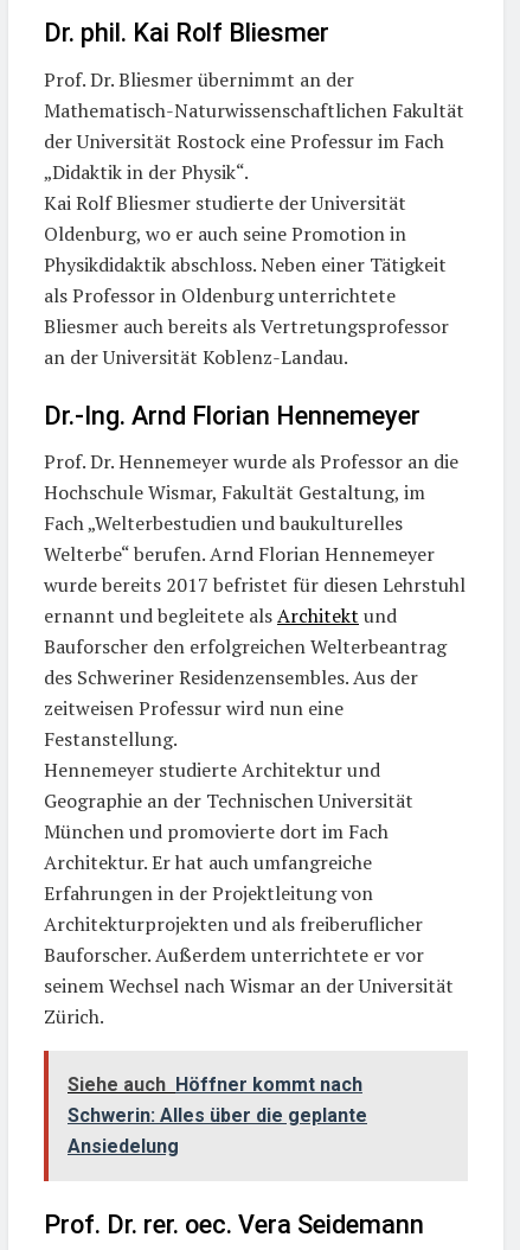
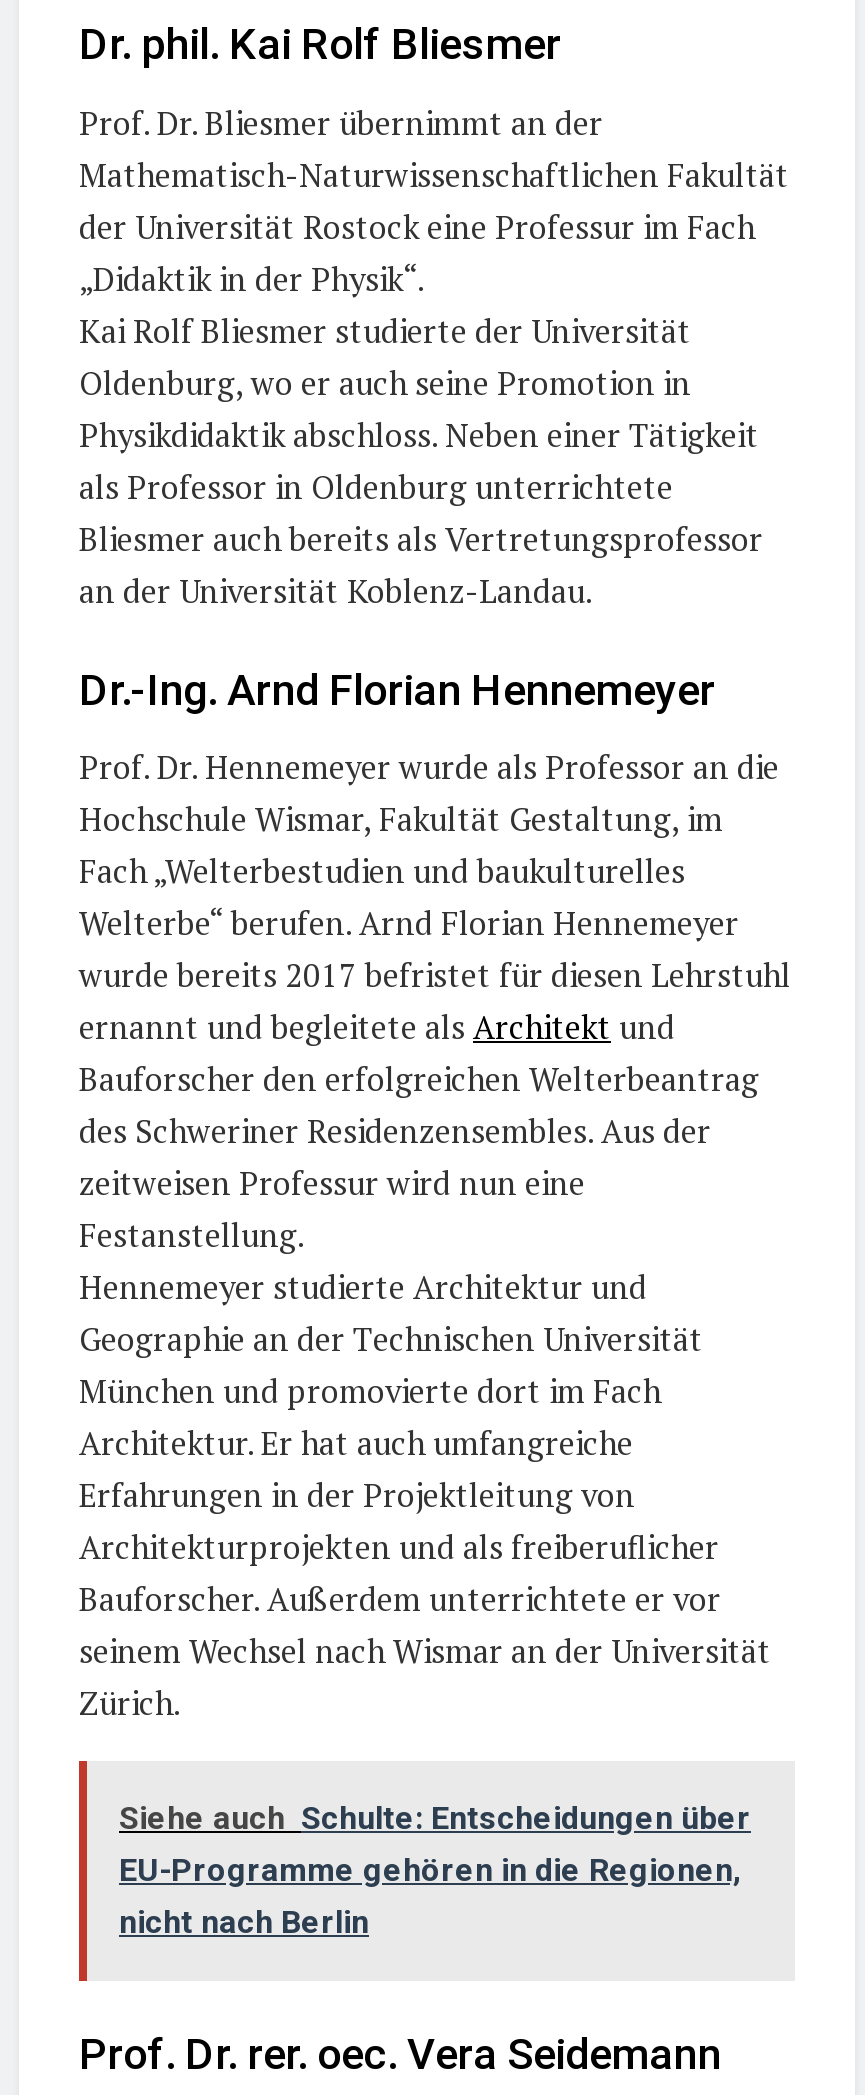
[68,1074,367,1158] Siehe auch Höffner kommt nach | Schwerin: Alles über die geplante | Ansiedelung -> [119,1800,751,1942] Siehe auch Schulte: Entscheidungen über | EU-Programme gehören in die Regionen, | nicht nach Berlin

